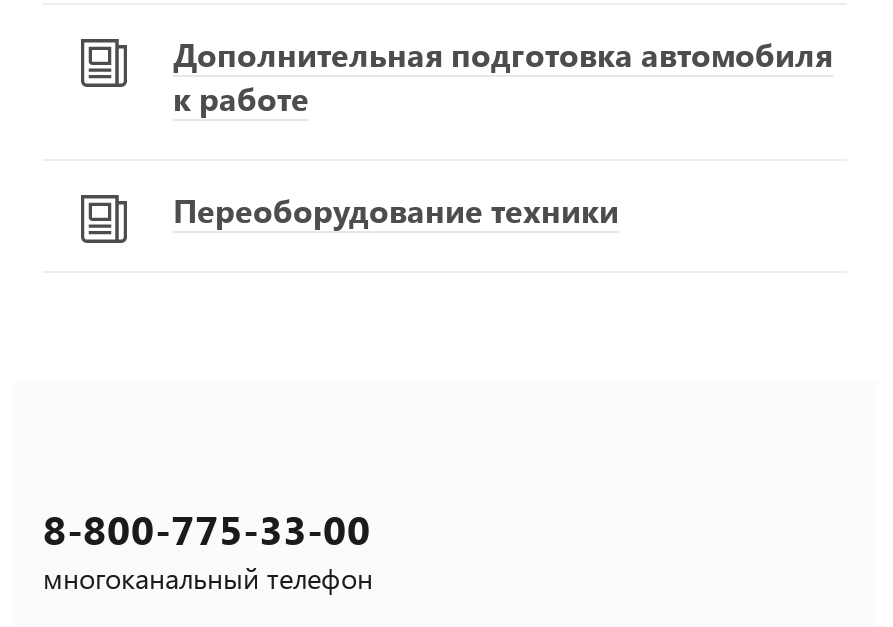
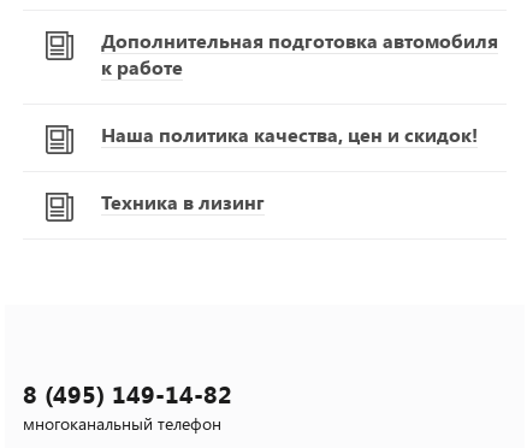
[173,188,619,230] Переоборудование техники -> [101,121,478,214] Наша политика качества, цен и скидок! | Техника в лизинг
[43,502,371,554] 8-800-775-33-00 -> [23,378,232,409] 8 (495) 149-14-82

